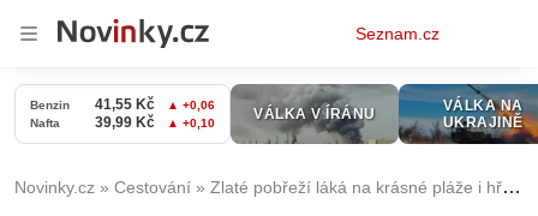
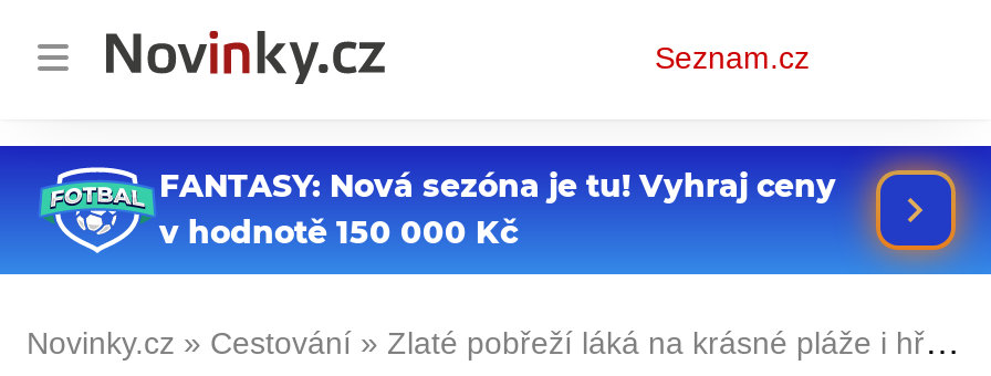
[4,82,534,150] [image] -> [7,144,984,276] [image]

